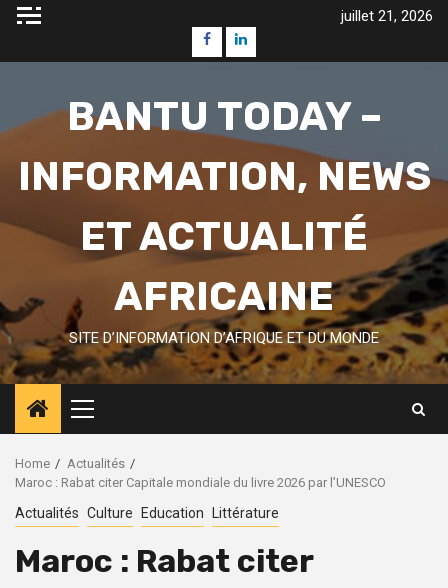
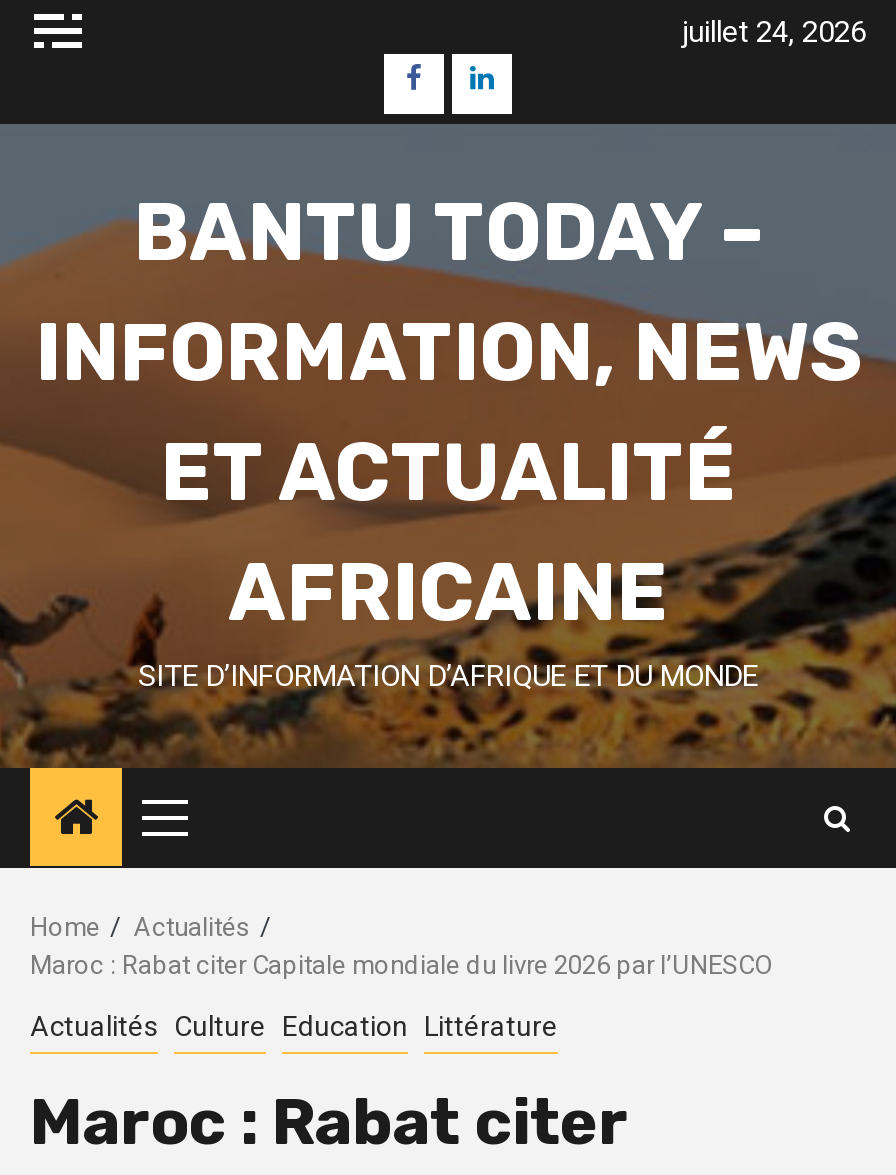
[341,6,433,24] juillet 21, 2026 -> [682,13,866,49] juillet 24, 2026

